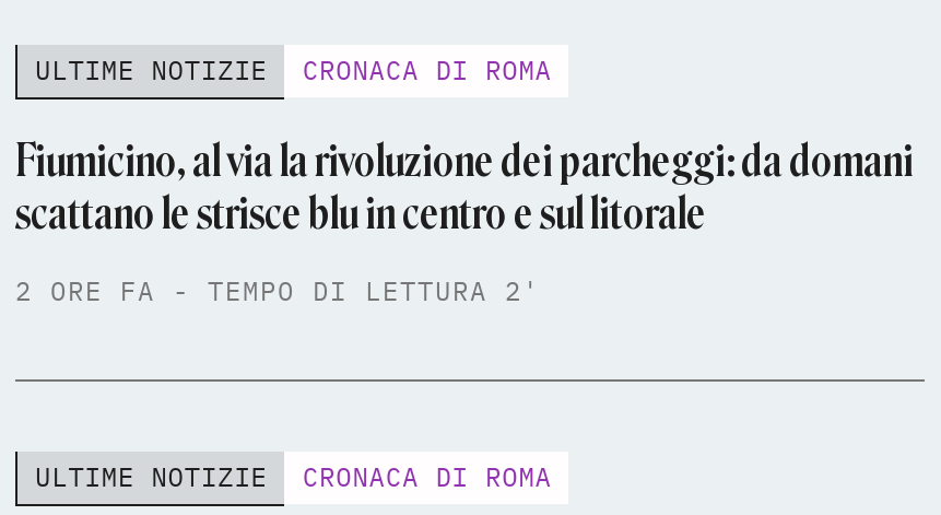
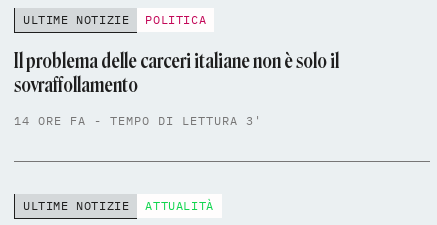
[303,54,552,86] CRONACA DI ROMA -> [145,12,206,27] POLITICA
[15,134,914,239] Fiumicino, al via la rivoluzione dei parcheggi: da domani | scattano le strisce blu in centro e sul litorale -> [14,49,339,97] Il problema delle carceri italiane non è solo il | sovraffollamento
[15,274,540,307] 2 ORE FA - TEMPO DI LETTURA 2' -> [14,113,262,128] 14 ORE FA - TEMPO DI LETTURA 3'
[303,460,552,493] CRONACA DI ROMA -> [145,198,214,213] ATTUALITÀ

